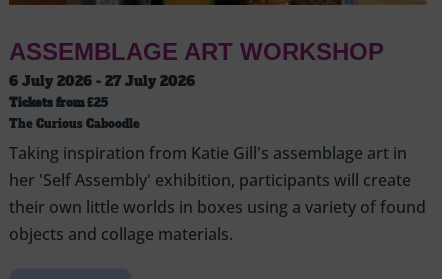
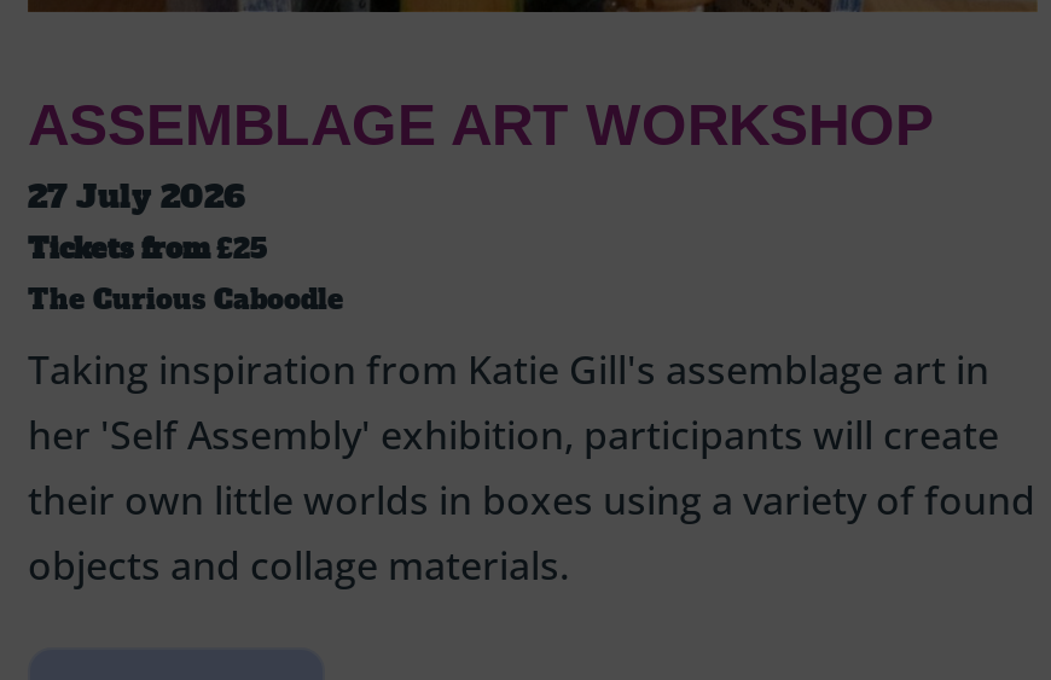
[9,73,195,90] 6 July 2026 - 27 July 2026 -> [28,176,245,217] 27 July 2026

